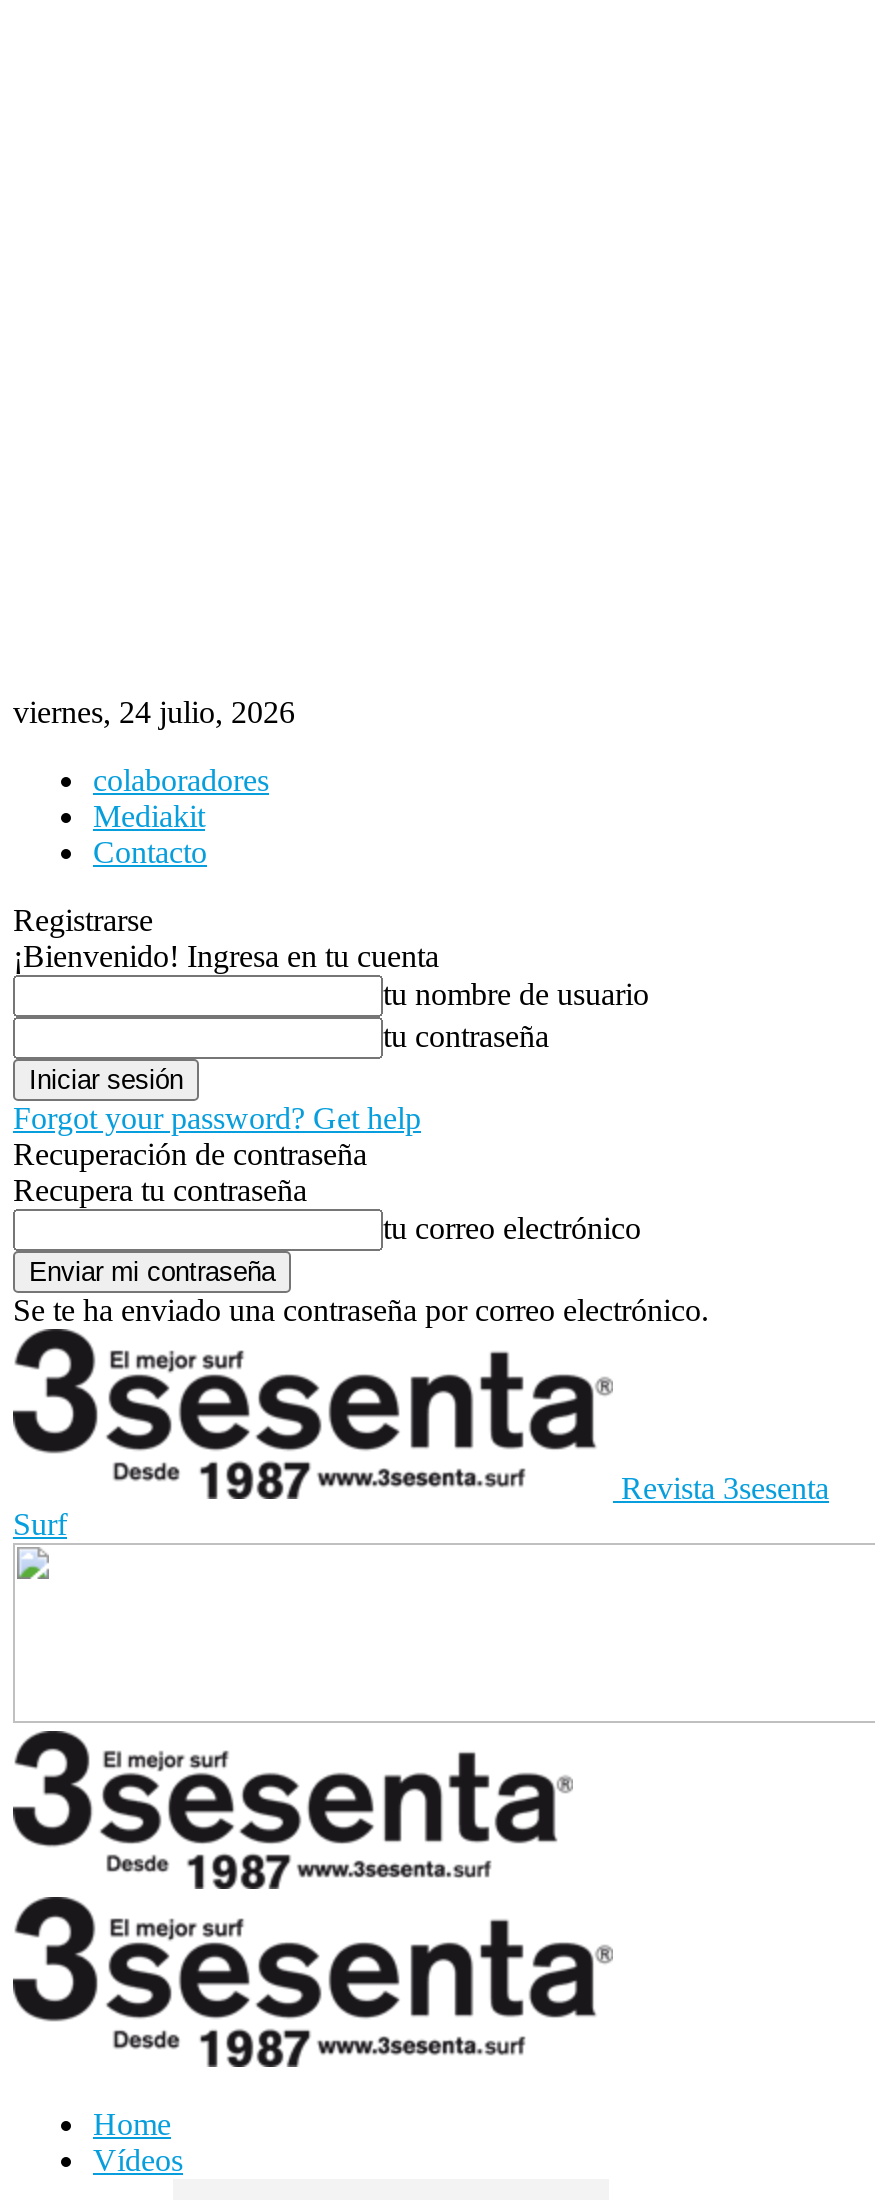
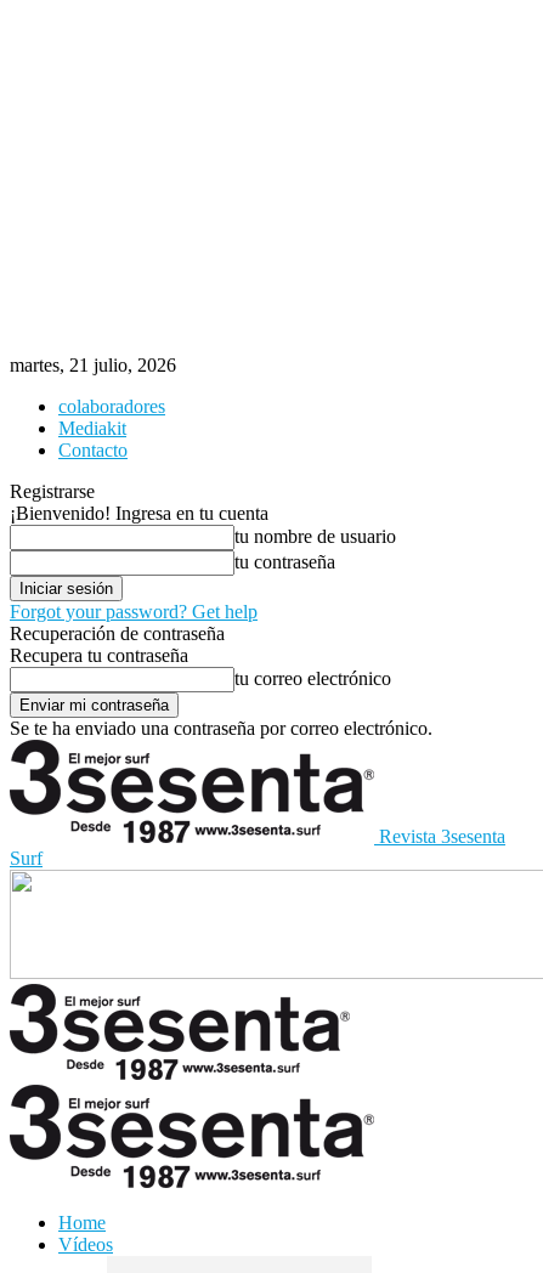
[13,695,295,729] viernes, 24 julio, 2026 -> [10,355,176,375] martes, 21 julio, 2026

